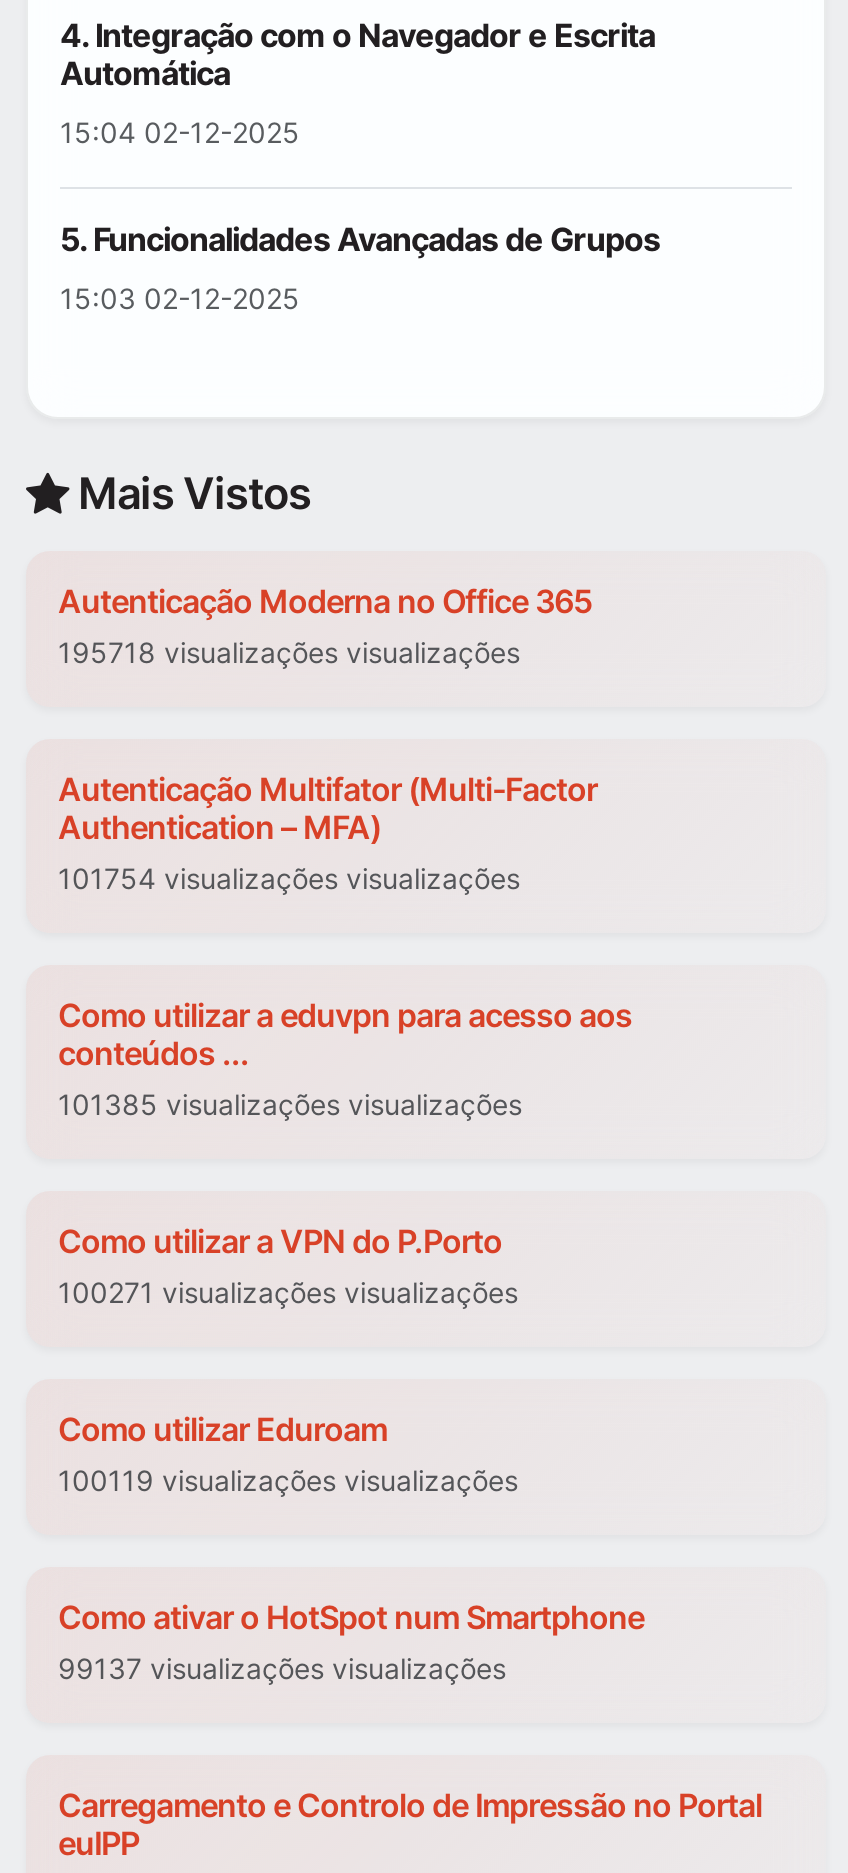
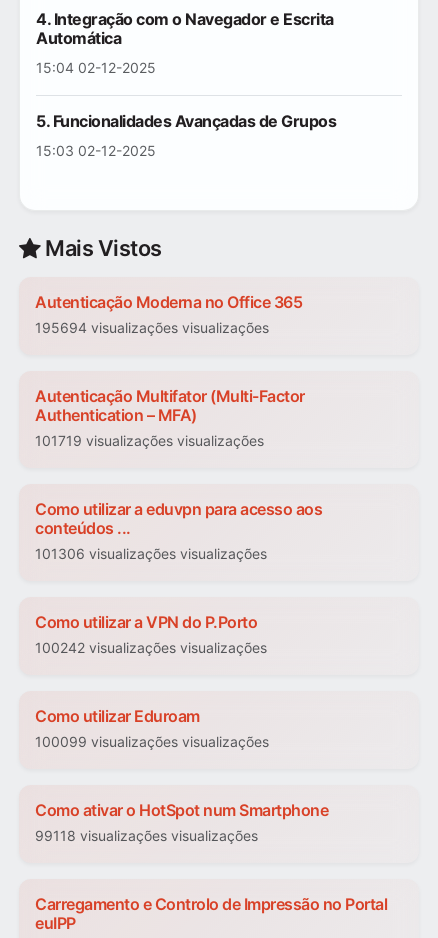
[58,636,520,670] 195718 visualizações visualizações -> [35,319,269,336] 195694 visualizações visualizações
[58,862,520,896] 101754 visualizações visualizações -> [35,432,264,449] 101719 visualizações visualizações
[58,1088,522,1122] 101385 visualizações visualizações -> [35,545,267,562] 101306 visualizações visualizações
[58,1276,518,1310] 100271 visualizações visualizações -> [35,639,267,656] 100242 visualizações visualizações
[58,1464,518,1498] 100119 visualizações visualizações -> [35,733,269,750] 100099 visualizações visualizações
[58,1652,506,1686] 99137 visualizações visualizações -> [35,827,258,844] 99118 visualizações visualizações

